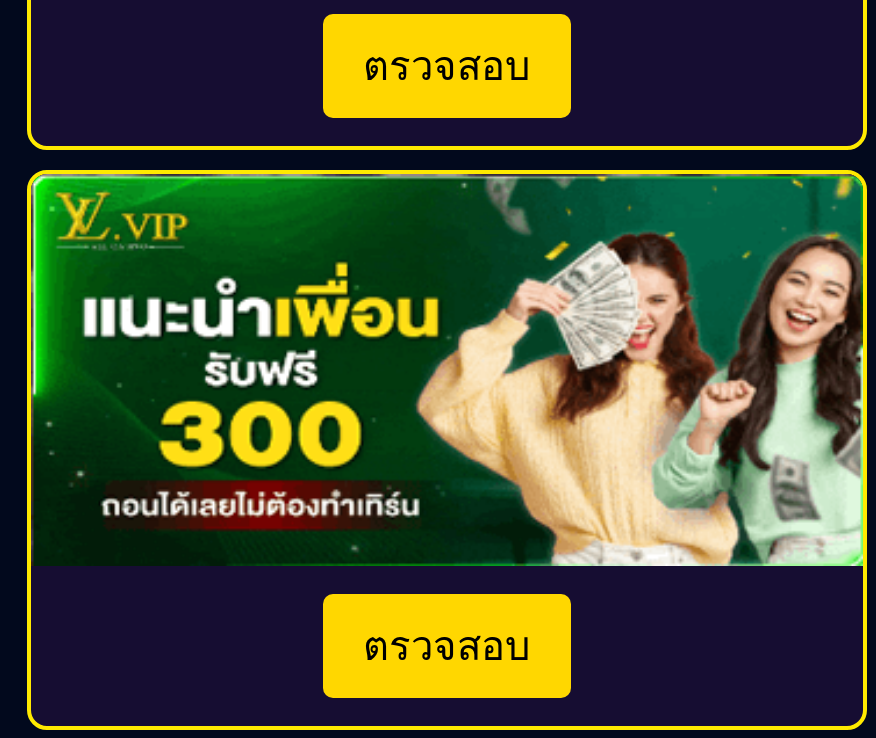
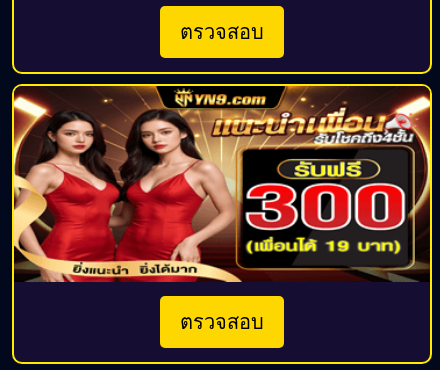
[29,172,865,568] [image] -> [13,85,431,283] [image]

